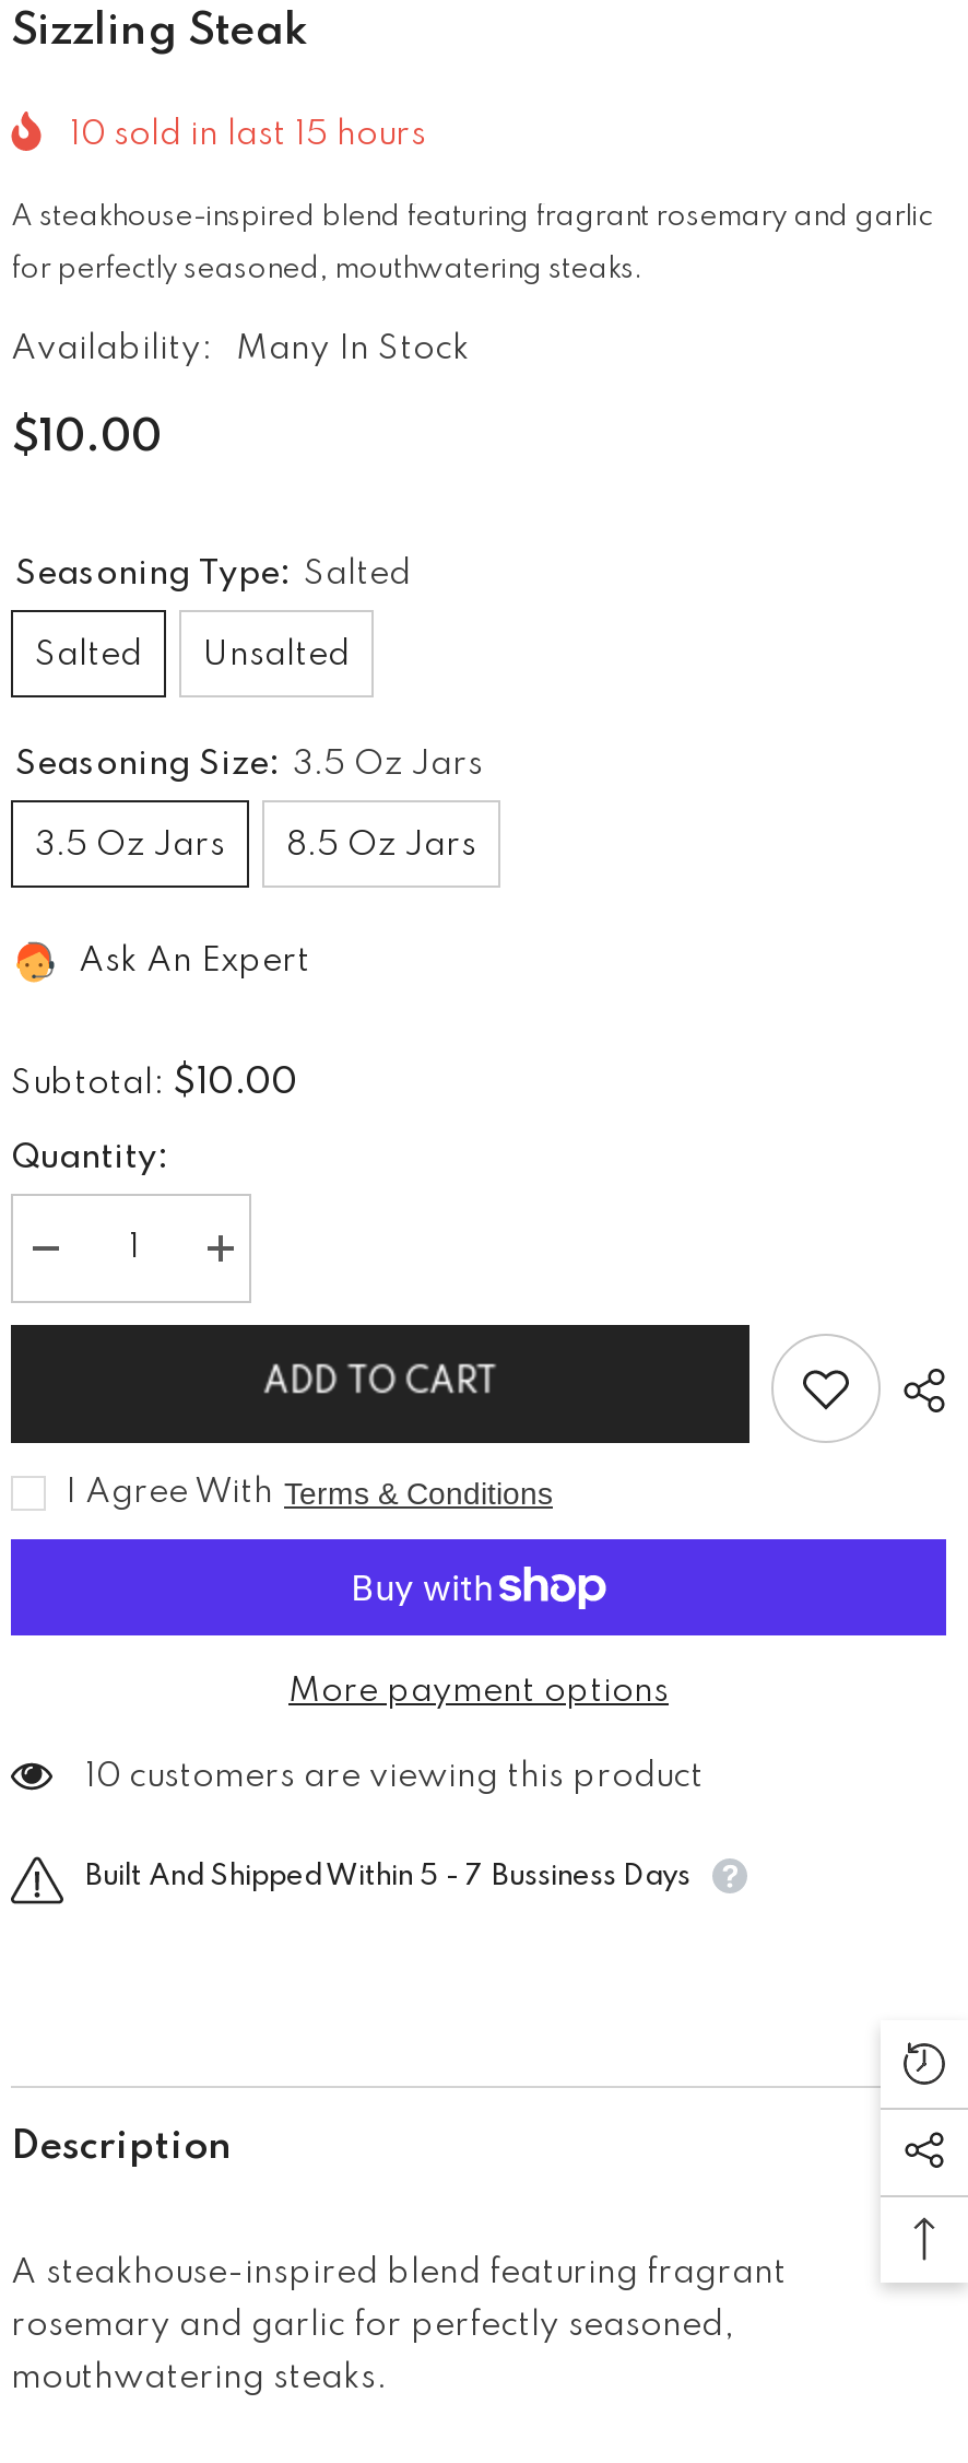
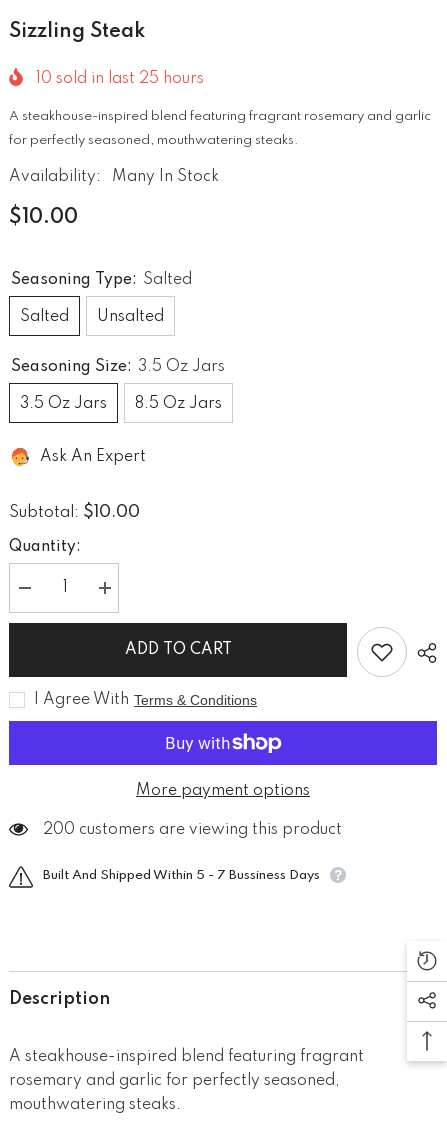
[70,118,426,153] 10 sold in last 15 hours -> [36,71,204,87] 10 sold in last 25 hours
[85,1761,704,1796] 10 customers are viewing this product -> [43,822,342,838] 200 customers are viewing this product

